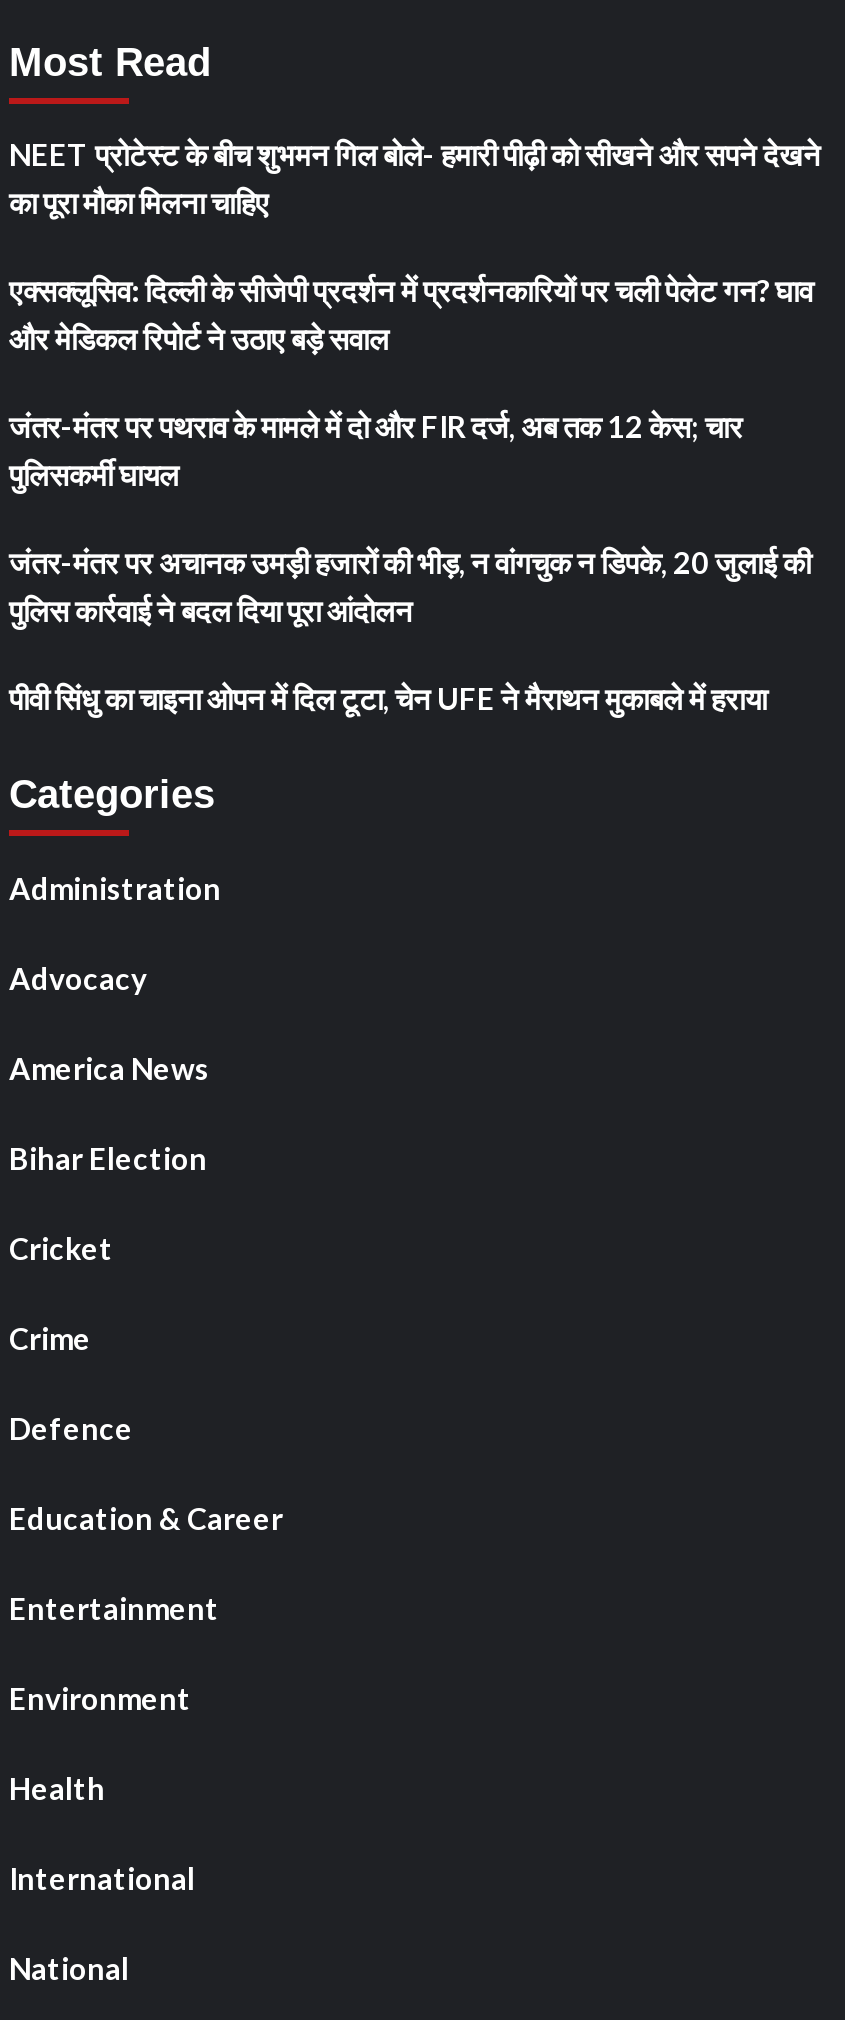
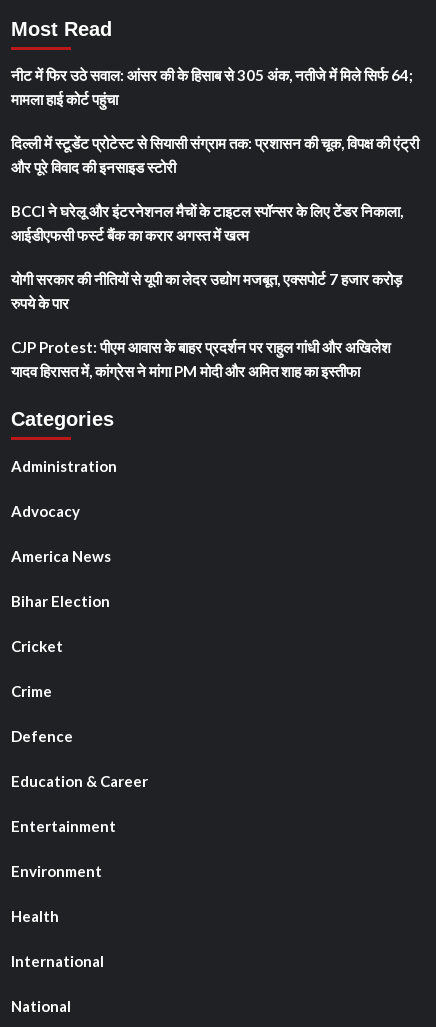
[9,135,821,219] NEET प्रोटेस्ट के बीच शुभमन गिल बोले- हमारी पीढ़ी को सीखने और सपने देखने | का पूरा मौका मिलना चाहिए -> [11,66,413,108] नीट में फिर उठे सवाल: आंसर की के हिसाब से 305 अंक, नतीजे में मिले सिर्फ 64; | मामला हाई कोर्ट पहुंचा
[9,271,813,355] एक्सक्लूसिव: दिल्ली के सीजेपी प्रदर्शन में प्रदर्शनकारियों पर चली पेलेट गन? घाव | और मेडिकल रिपोर्ट ने उठाए बड़े सवाल -> [11,134,419,176] दिल्ली में स्टूडेंट प्रोटेस्ट से सियासी संग्राम तक: प्रशासन की चूक, विपक्ष की एंट्री | और पूरे विवाद की इनसाइड स्टोरी
[9,407,743,491] जंतर-मंतर पर पथराव के मामले में दो और FIR दर्ज, अब तक 12 केस; चार | पुलिसकर्मी घायल -> [11,202,403,244] BCCI ने घरेलू और इंटरनेशनल मैचों के टाइटल स्पॉन्सर के लिए टेंडर निकाला, | आईडीएफसी फर्स्ट बैंक का करार अगस्त में खत्म
[9,543,811,627] जंतर-मंतर पर अचानक उमड़ी हजारों की भीड़, न वांगचुक न डिपके, 20 जुलाई की | पुलिस कार्रवाई ने बदल दिया पूरा आंदोलन -> [11,270,402,312] योगी सरकार की नीतियों से यूपी का लेदर उद्योग मजबूत, एक्सपोर्ट 7 हजार करोड़ | रुपये के पार
[9,679,767,715] पीवी सिंधु का चाइना ओपन में दिल टूटा, चेन UFE ने मैराथन मुकाबले में हराया -> [11,338,391,380] CJP Protest: पीएम आवास के बाहर प्रदर्शन पर राहुल गांधी और अखिलेश | यादव हिरासत में, कांग्रेस ने मांगा PM मोदी और अमित शाह का इस्तीफा

